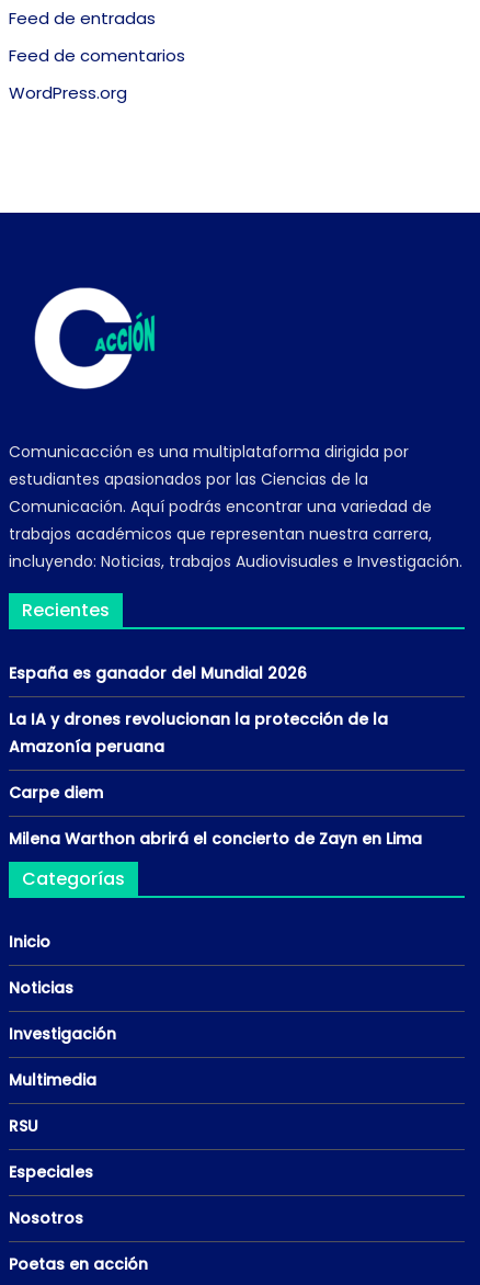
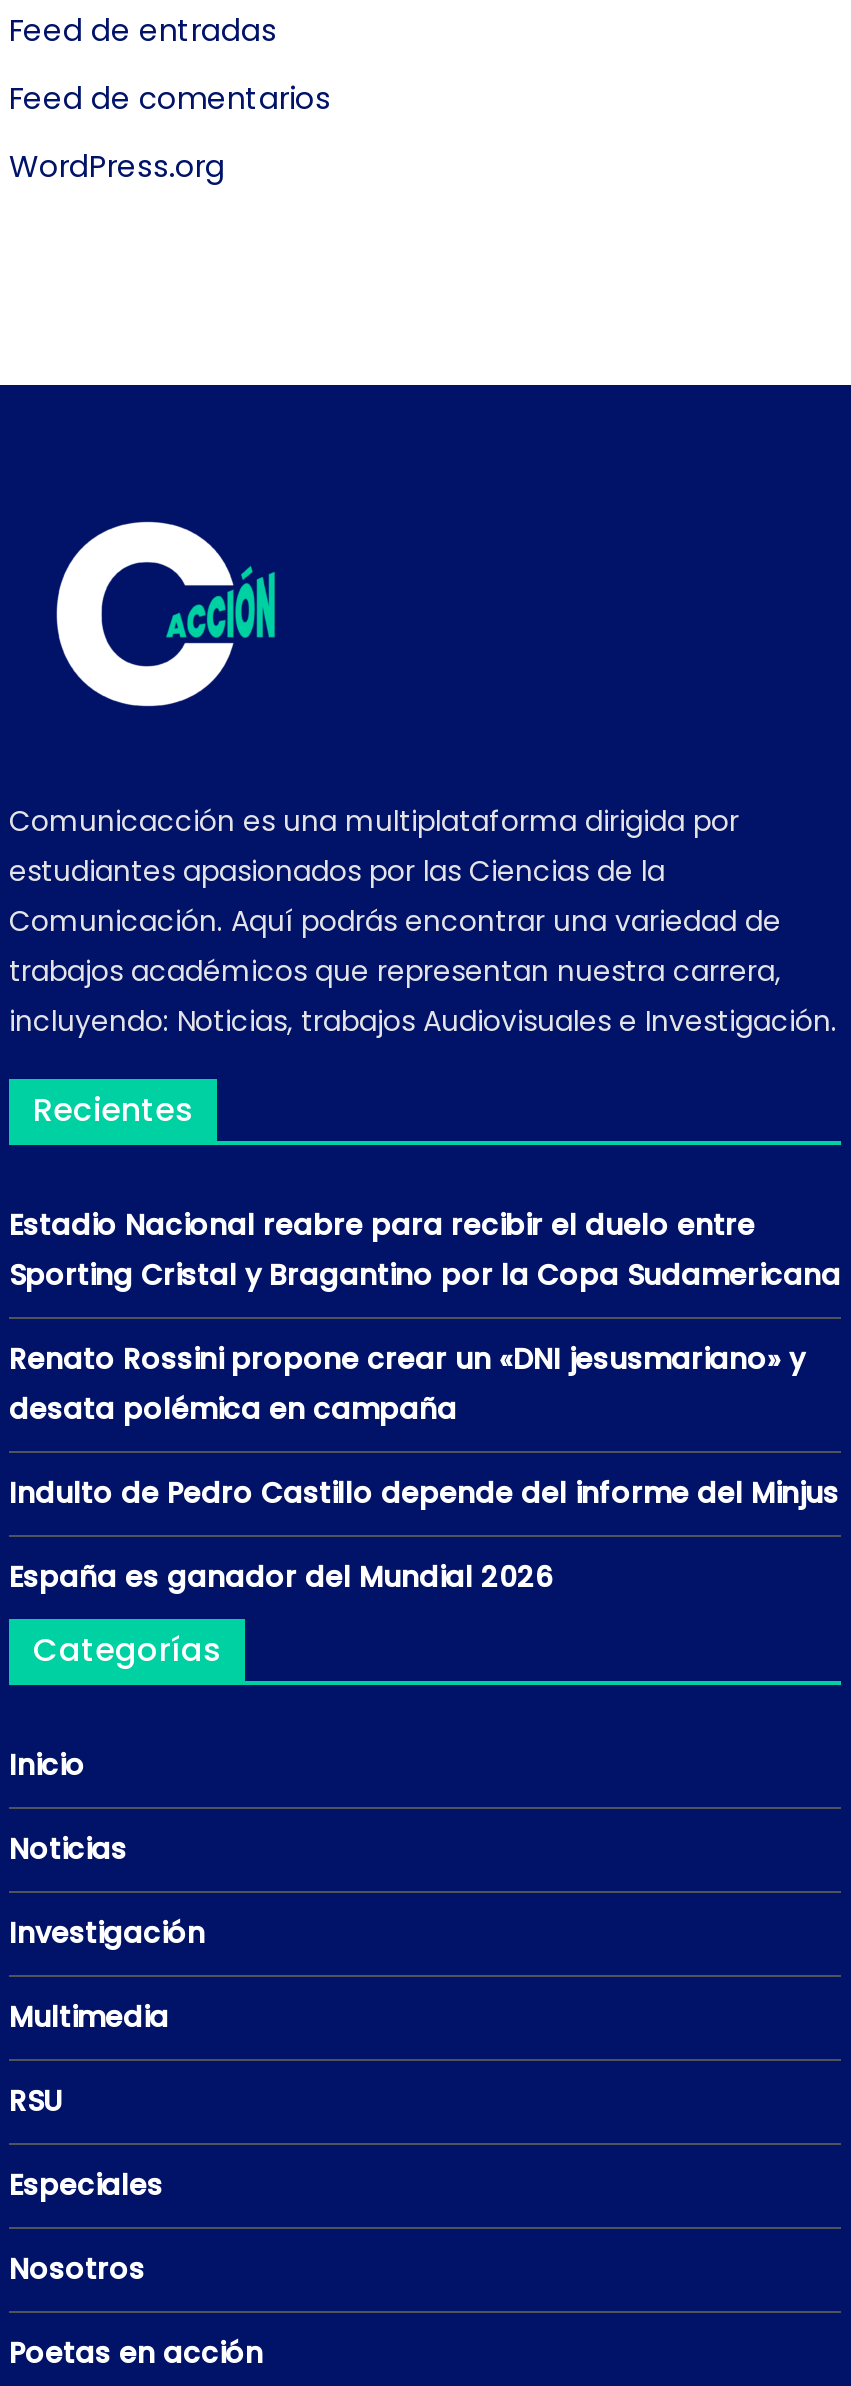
none -> [9,1206,841,1514] Estadio Nacional reabre para recibir el duelo entre | Sporting Cristal y Bragantino por la Copa Sudamericana | Renato Rossini propone crear un «DNI jesusmariano» y | desata polémica en campaña | Indulto de Pedro Castillo depende del informe del Minjus
moved [9,663,307,685] -> [9,1558,553,1598]: España es ganador del Mundial 2026
[9,709,422,850] La IA y drones revolucionan la protección de la | Amazonía peruana | Carpe diem | Milena Warthon abrirá el concierto de Zayn en Lima -> none

